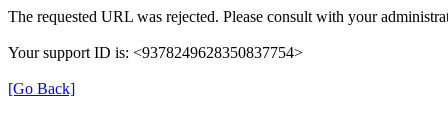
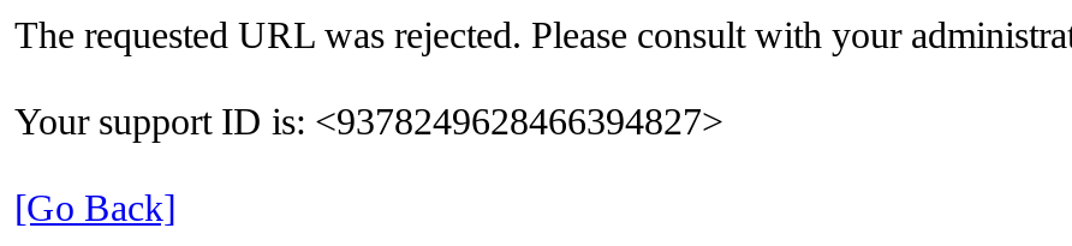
[8,44,303,61] Your support ID is: <9378249628350837754> -> [14,101,723,142] Your support ID is: <9378249628466394827>

